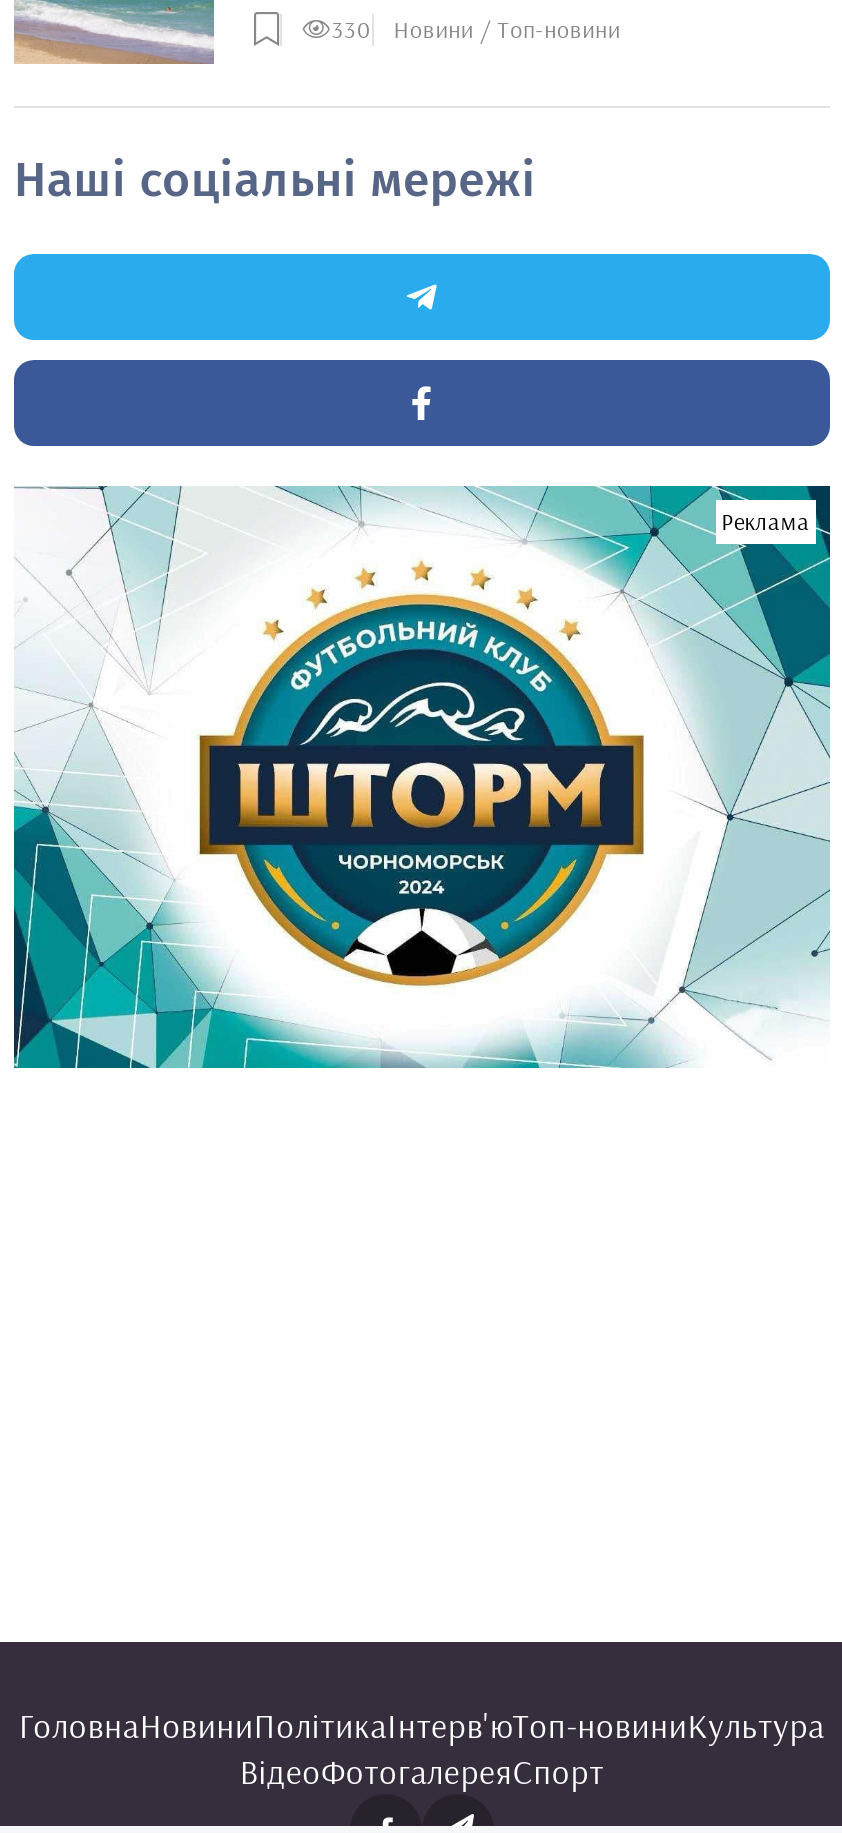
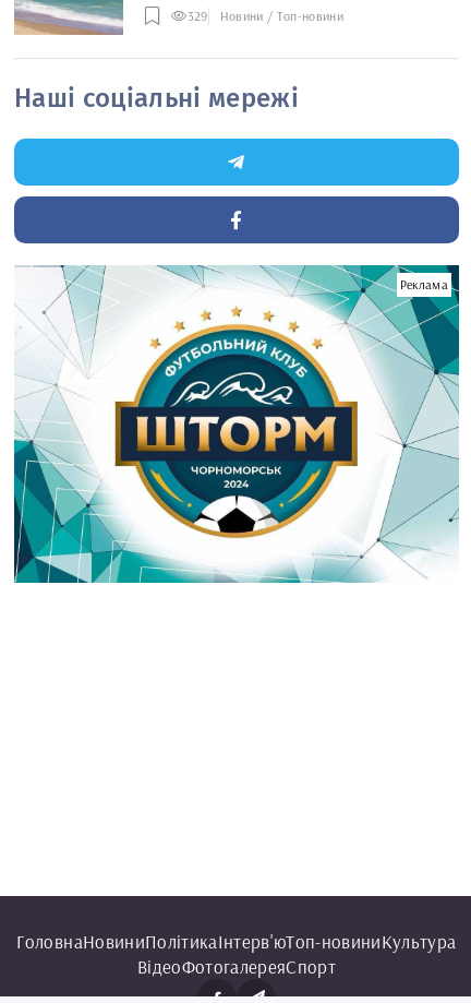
[331,13,620,43] 330 Новини / Топ-новини -> [187,7,344,23] 329 Новини / Топ-новини

